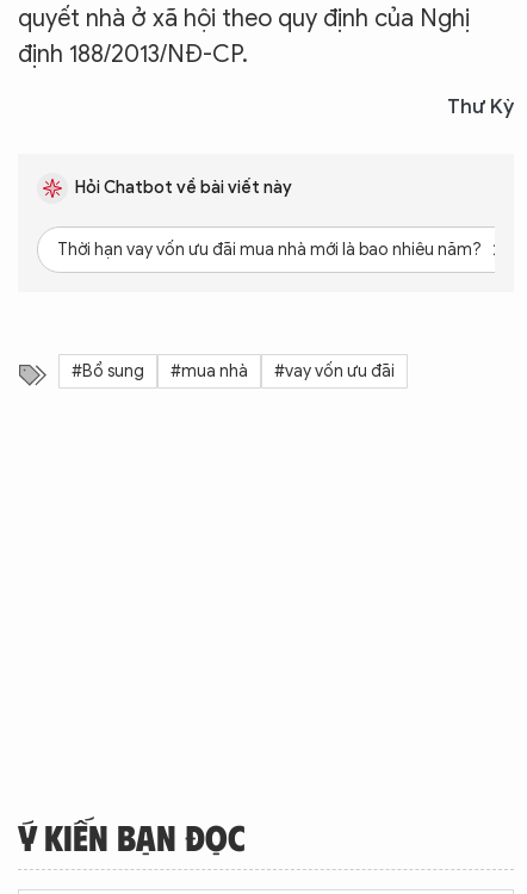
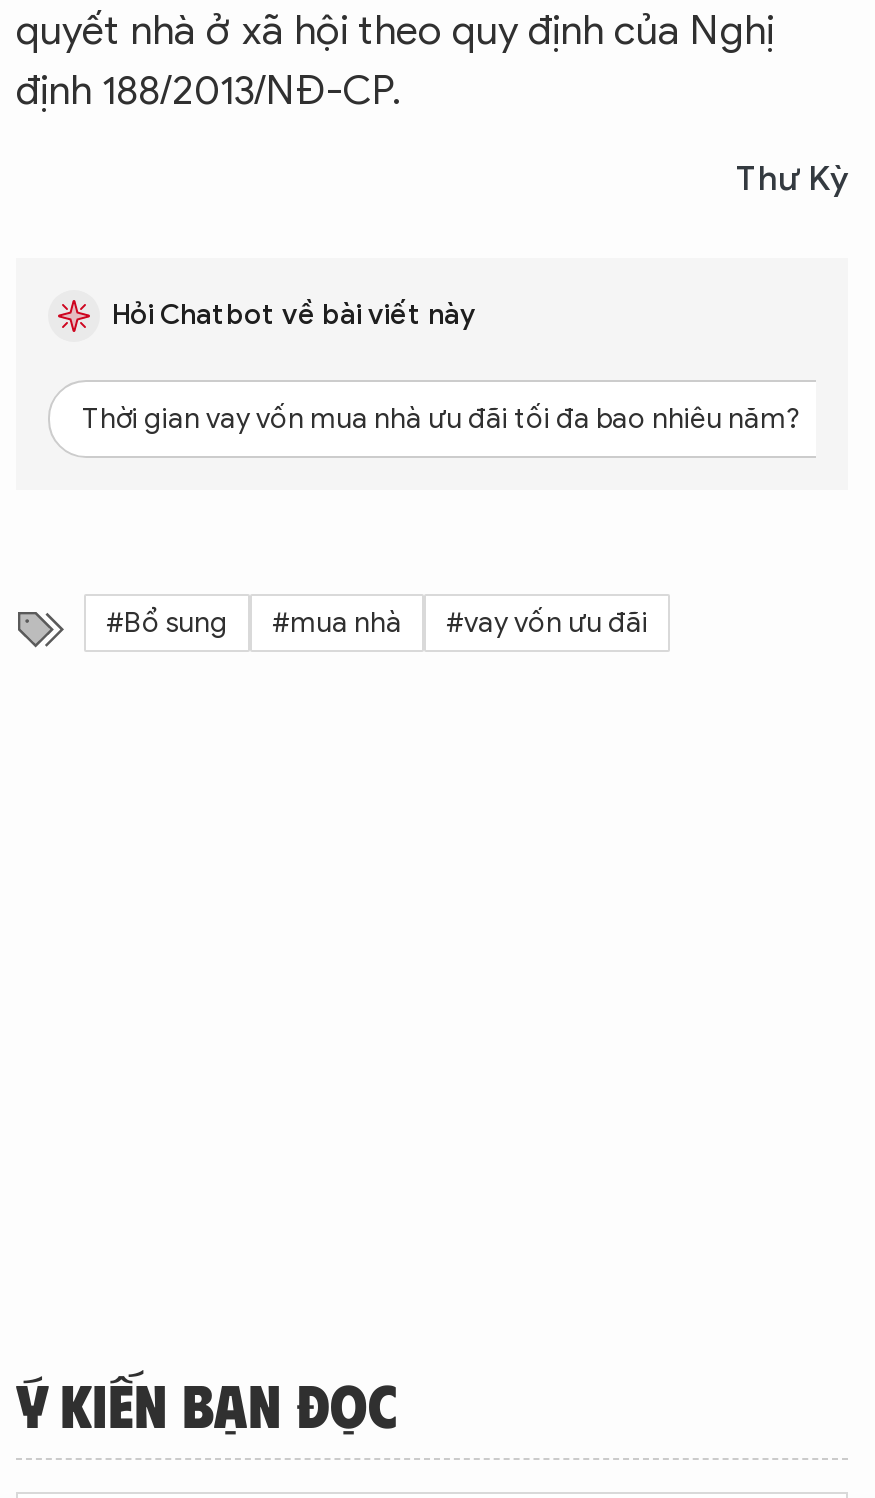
[57,240,482,260] Thời hạn vay vốn ưu đãi mua nhà mới là bao nhiêu năm? -> [82,402,802,436] Thời gian vay vốn mua nhà ưu đãi tối đa bao nhiêu năm?

